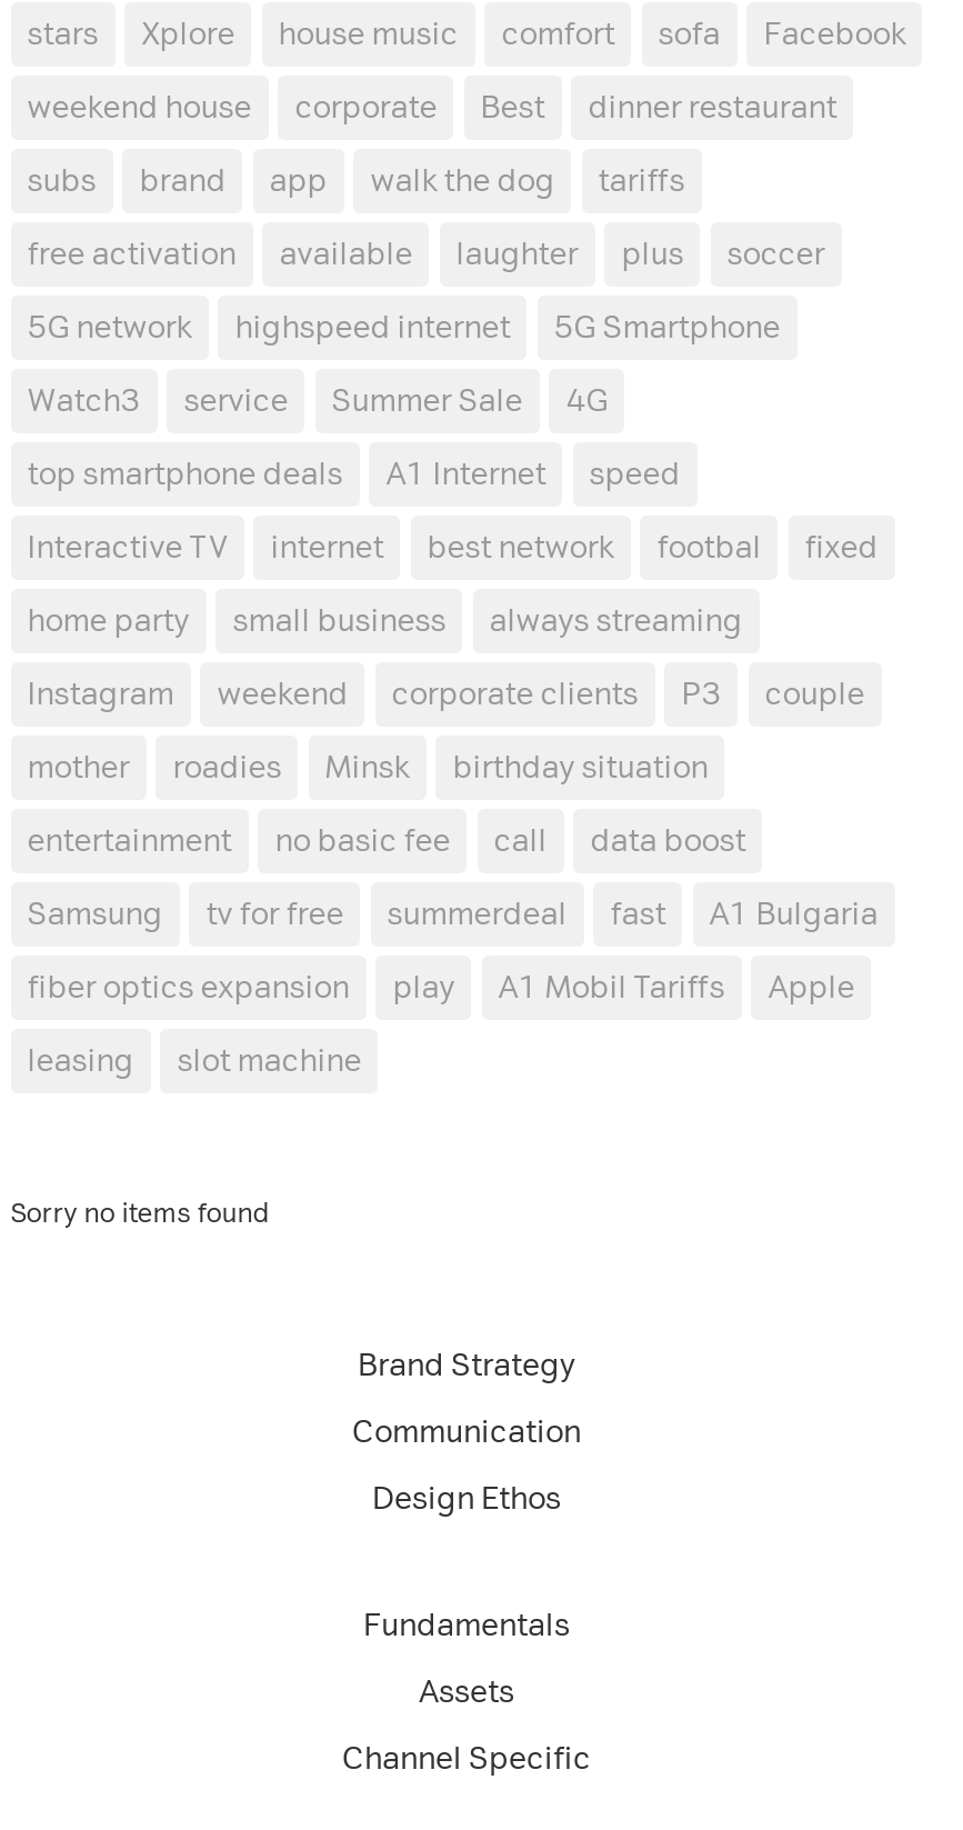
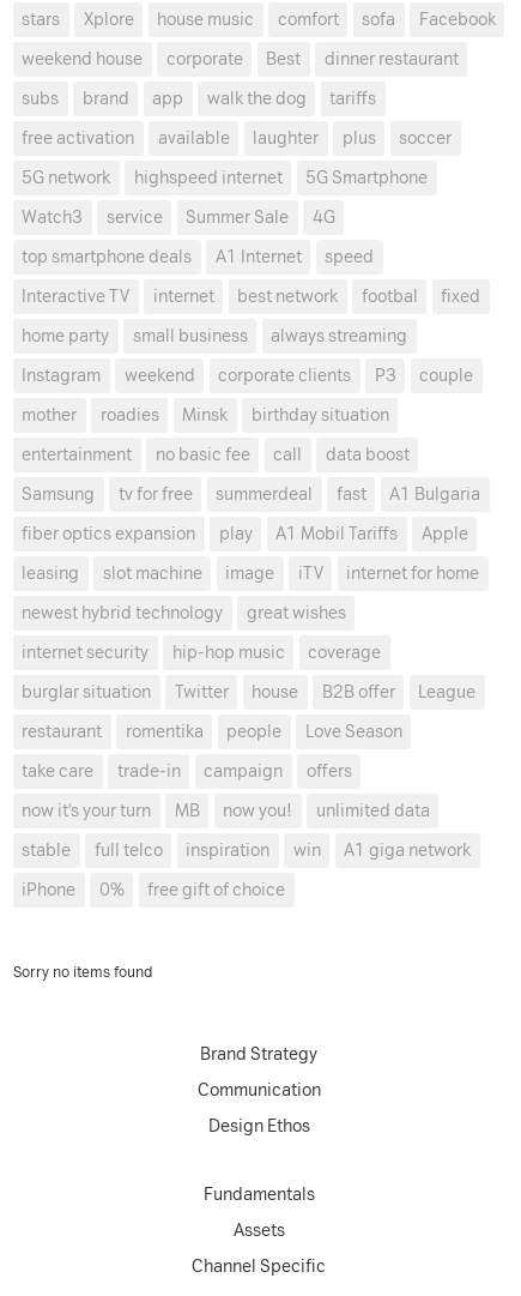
none -> [22,563,479,900] image | iTV | internet for home | newest hybrid technology | great wishes | internet security | hip-hop music | coverage | burglar situation | Twitter | house | B2B offer | League | restaurant | romentika | people | Love Season | take care | trade-in | campaign | offers | now it's your turn | MB | now you! | unlimited data | stable | full telco | inspiration | win | A1 giga network | iPhone | 0% | free gift of choice

